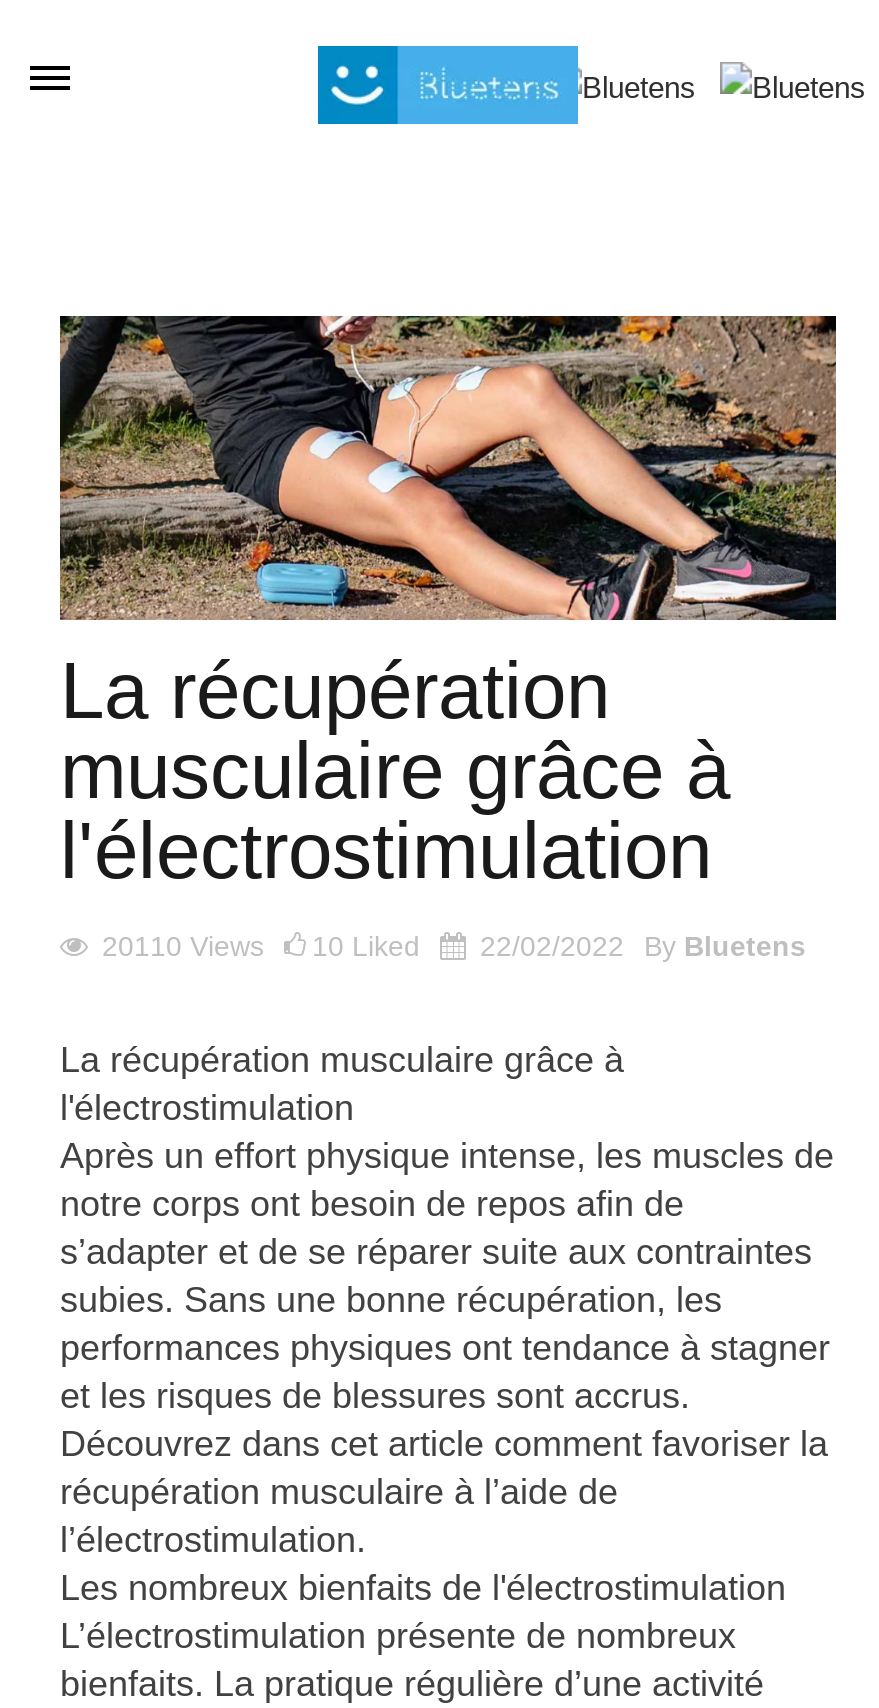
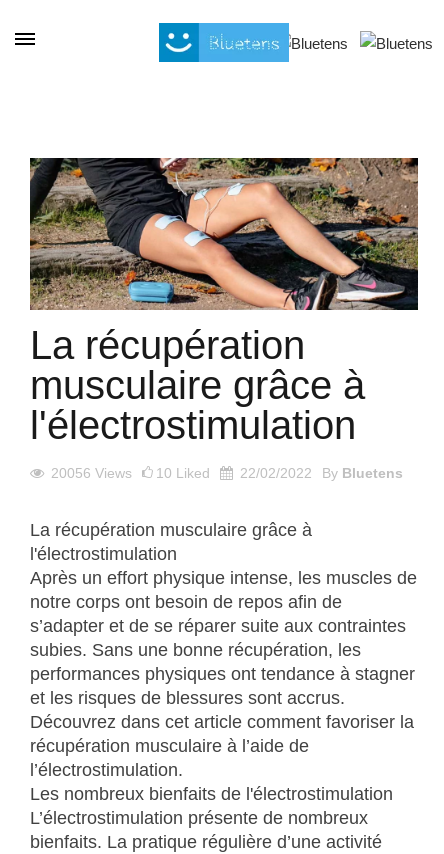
[94,929,806,961] 20110 Views 10 Liked 22/02/2022 By Bluetens -> [47,465,403,481] 20056 Views 10 Liked 22/02/2022 By Bluetens

